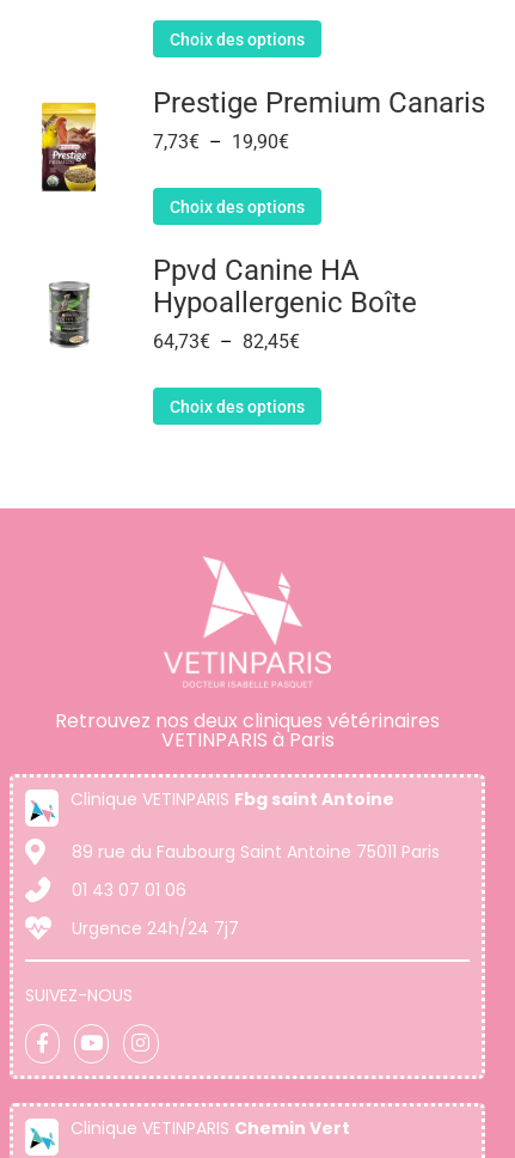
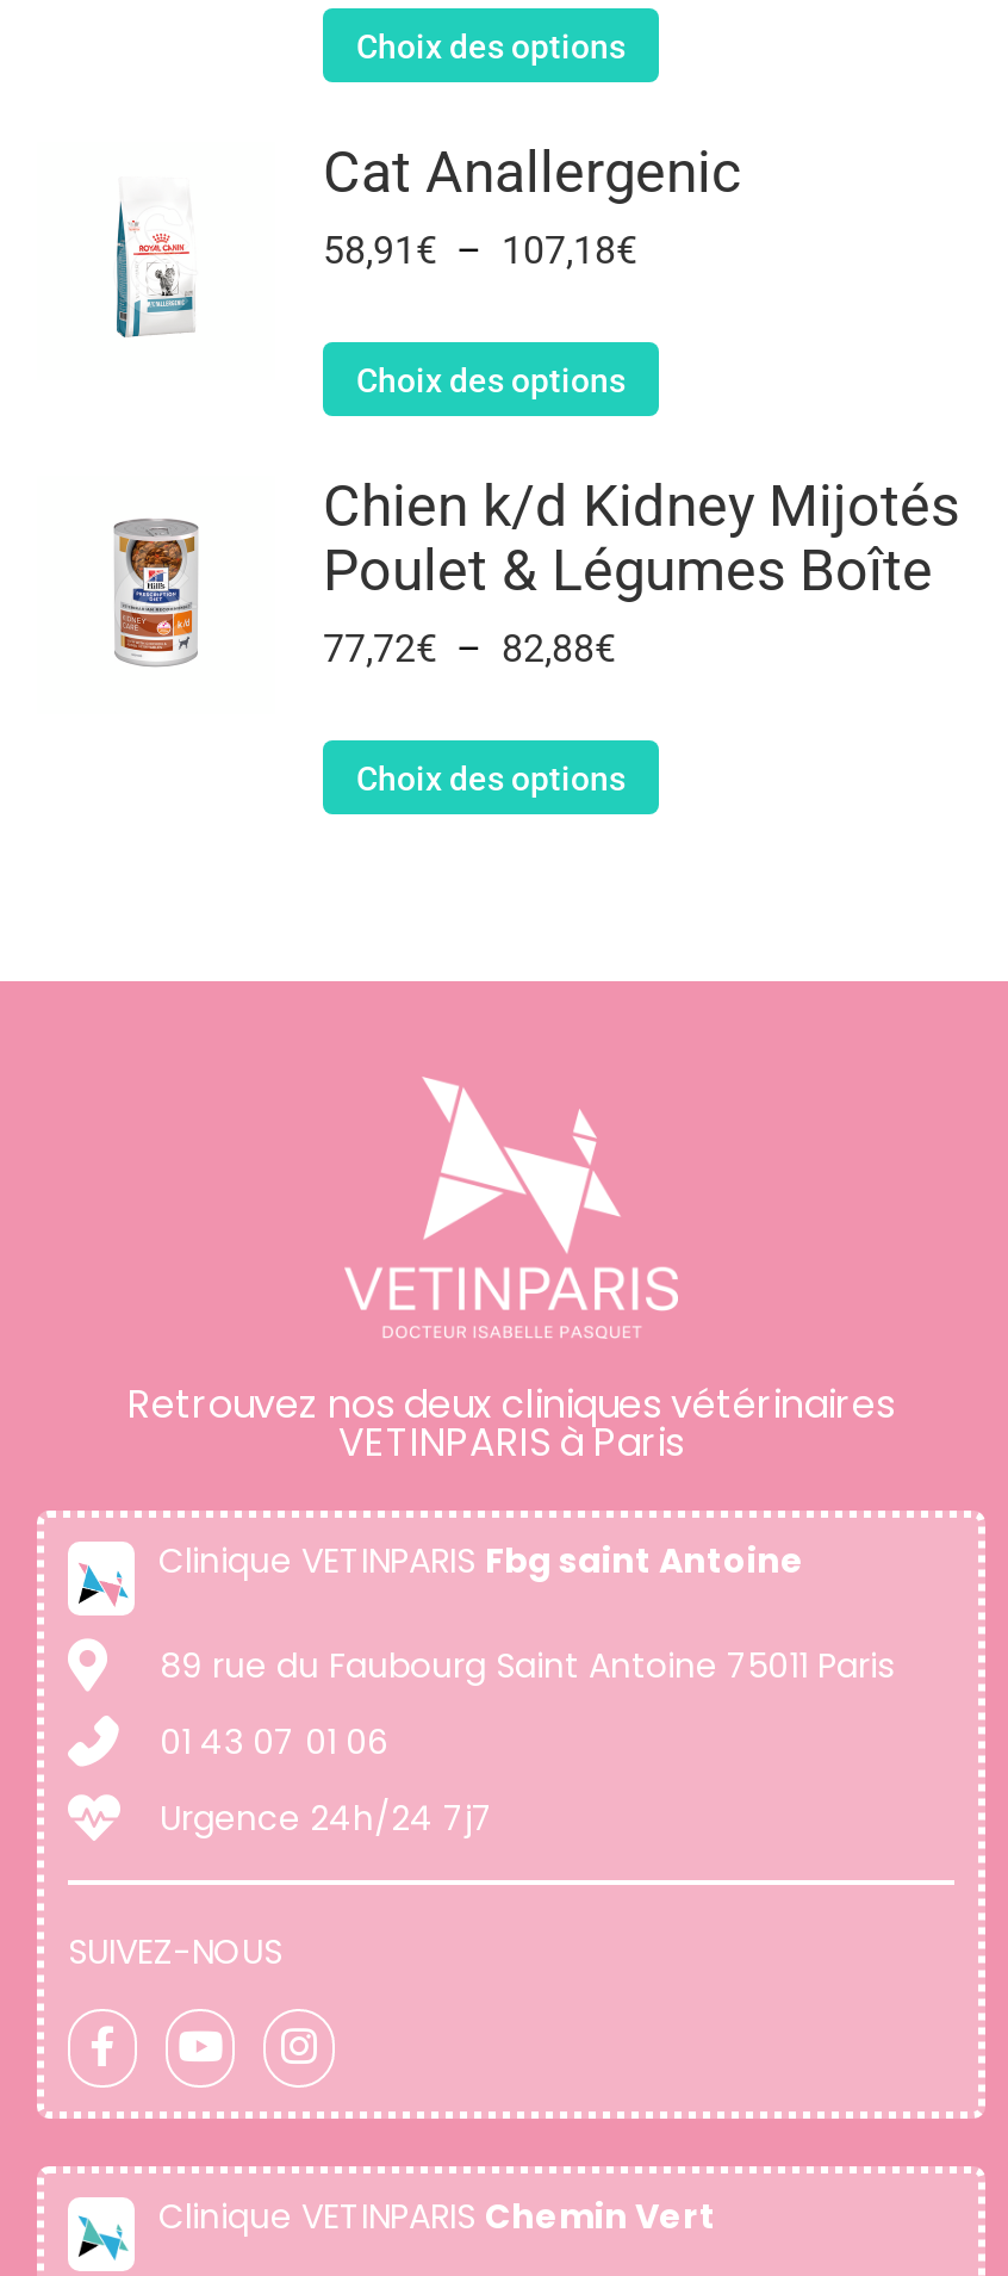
[153,86,485,153] Prestige Premium Canaris | 7,73 € – 19,90€ -> [323,139,742,273] Cat Anallergenic | 58,91 € – 107,18€
[41,102,97,193] [image] -> [101,173,209,349] [image]
[153,253,417,353] Ppvd Canine HA | Hypoallergenic Boîte | 64,73€ – 82,45€ -> [323,473,959,671] Chien k/d Kidney Mijotés | Poulet & Légumes Boîte | 77,72€ – 82,88€
[49,276,90,348] [image] -> [113,516,199,664] [image]

